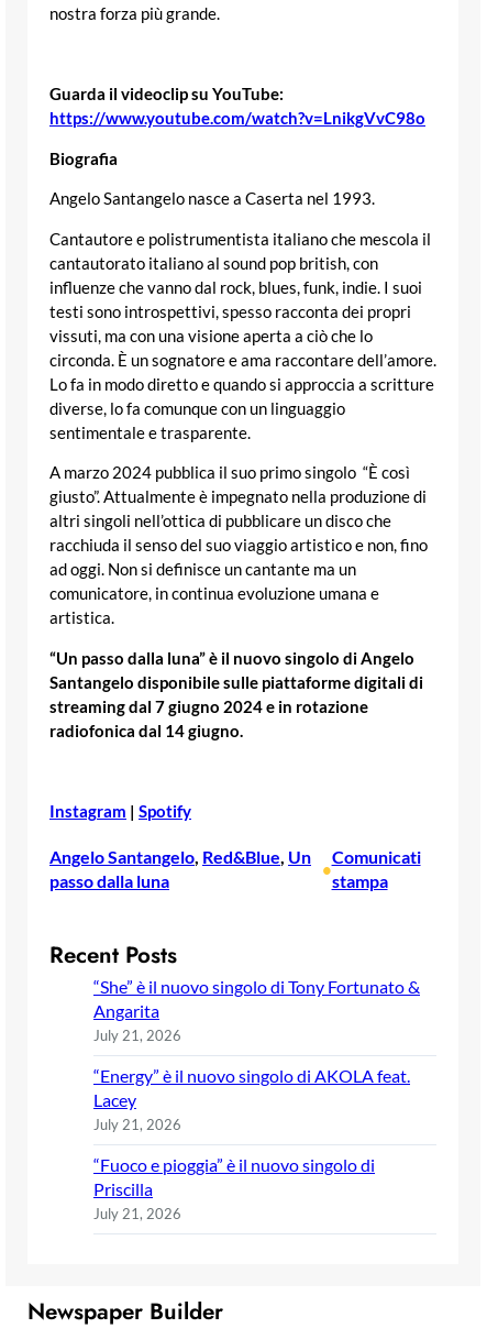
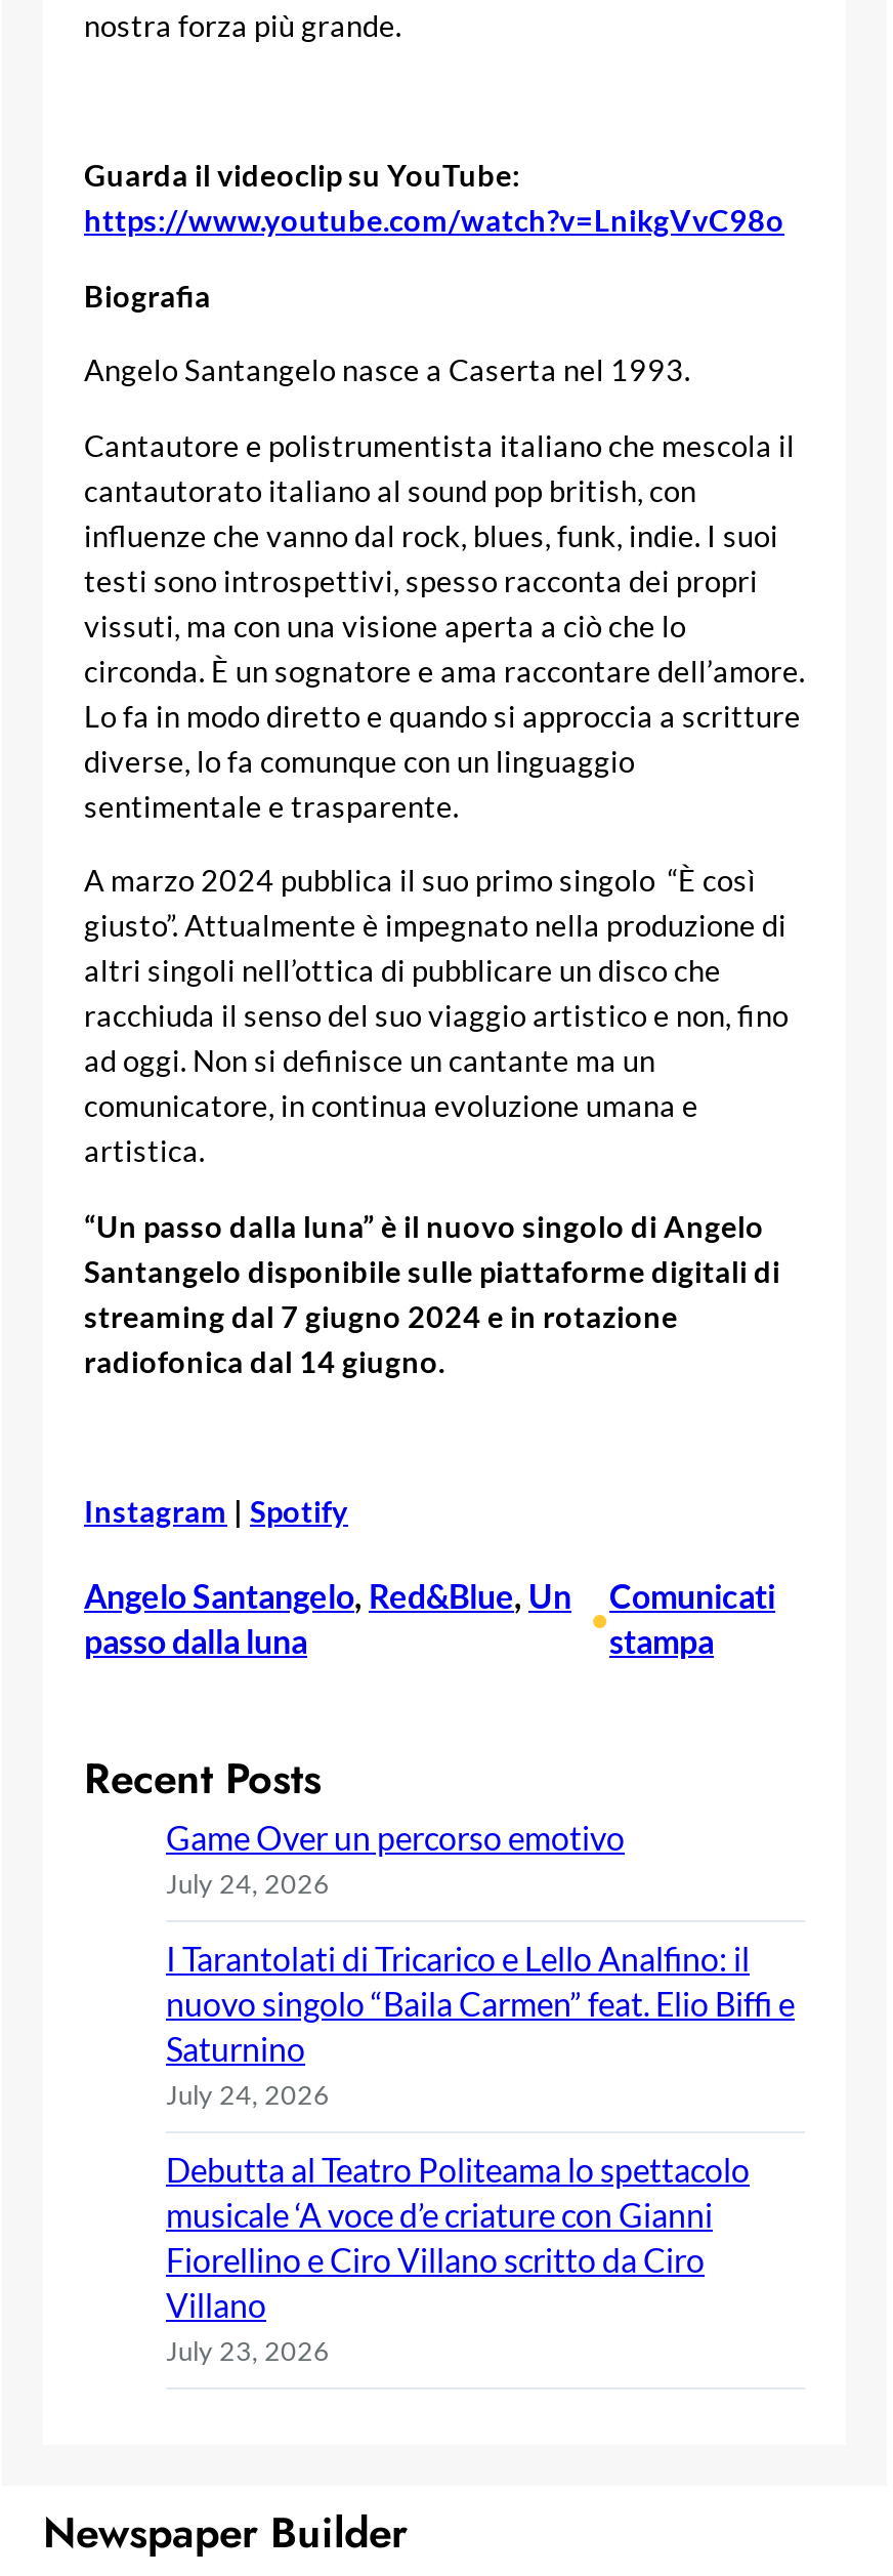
[93,976,420,1045] “She” è il nuovo singolo di Tony Fortunato & | Angarita | July 21, 2026 -> [166,1819,625,1901] Game Over un percorso emotivo | July 24, 2026
[93,1066,410,1134] “Energy” è il nuovo singolo di AKOLA feat. | Lacey | July 21, 2026 -> [166,1940,795,2112] I Tarantolati di Tricarico e Lello Analfino: il | nuovo singolo “Baila Carmen” feat. Elio Biffi e | Saturnino | July 24, 2026
[93,1155,375,1223] “Fuoco e pioggia” è il nuovo singolo di | Priscilla | July 21, 2026 -> [166,2151,750,2368] Debutta al Teatro Politeama lo spettacolo | musicale ‘A voce d’e criature con Gianni | Fiorellino e Ciro Villano scritto da Ciro | Villano | July 23, 2026

